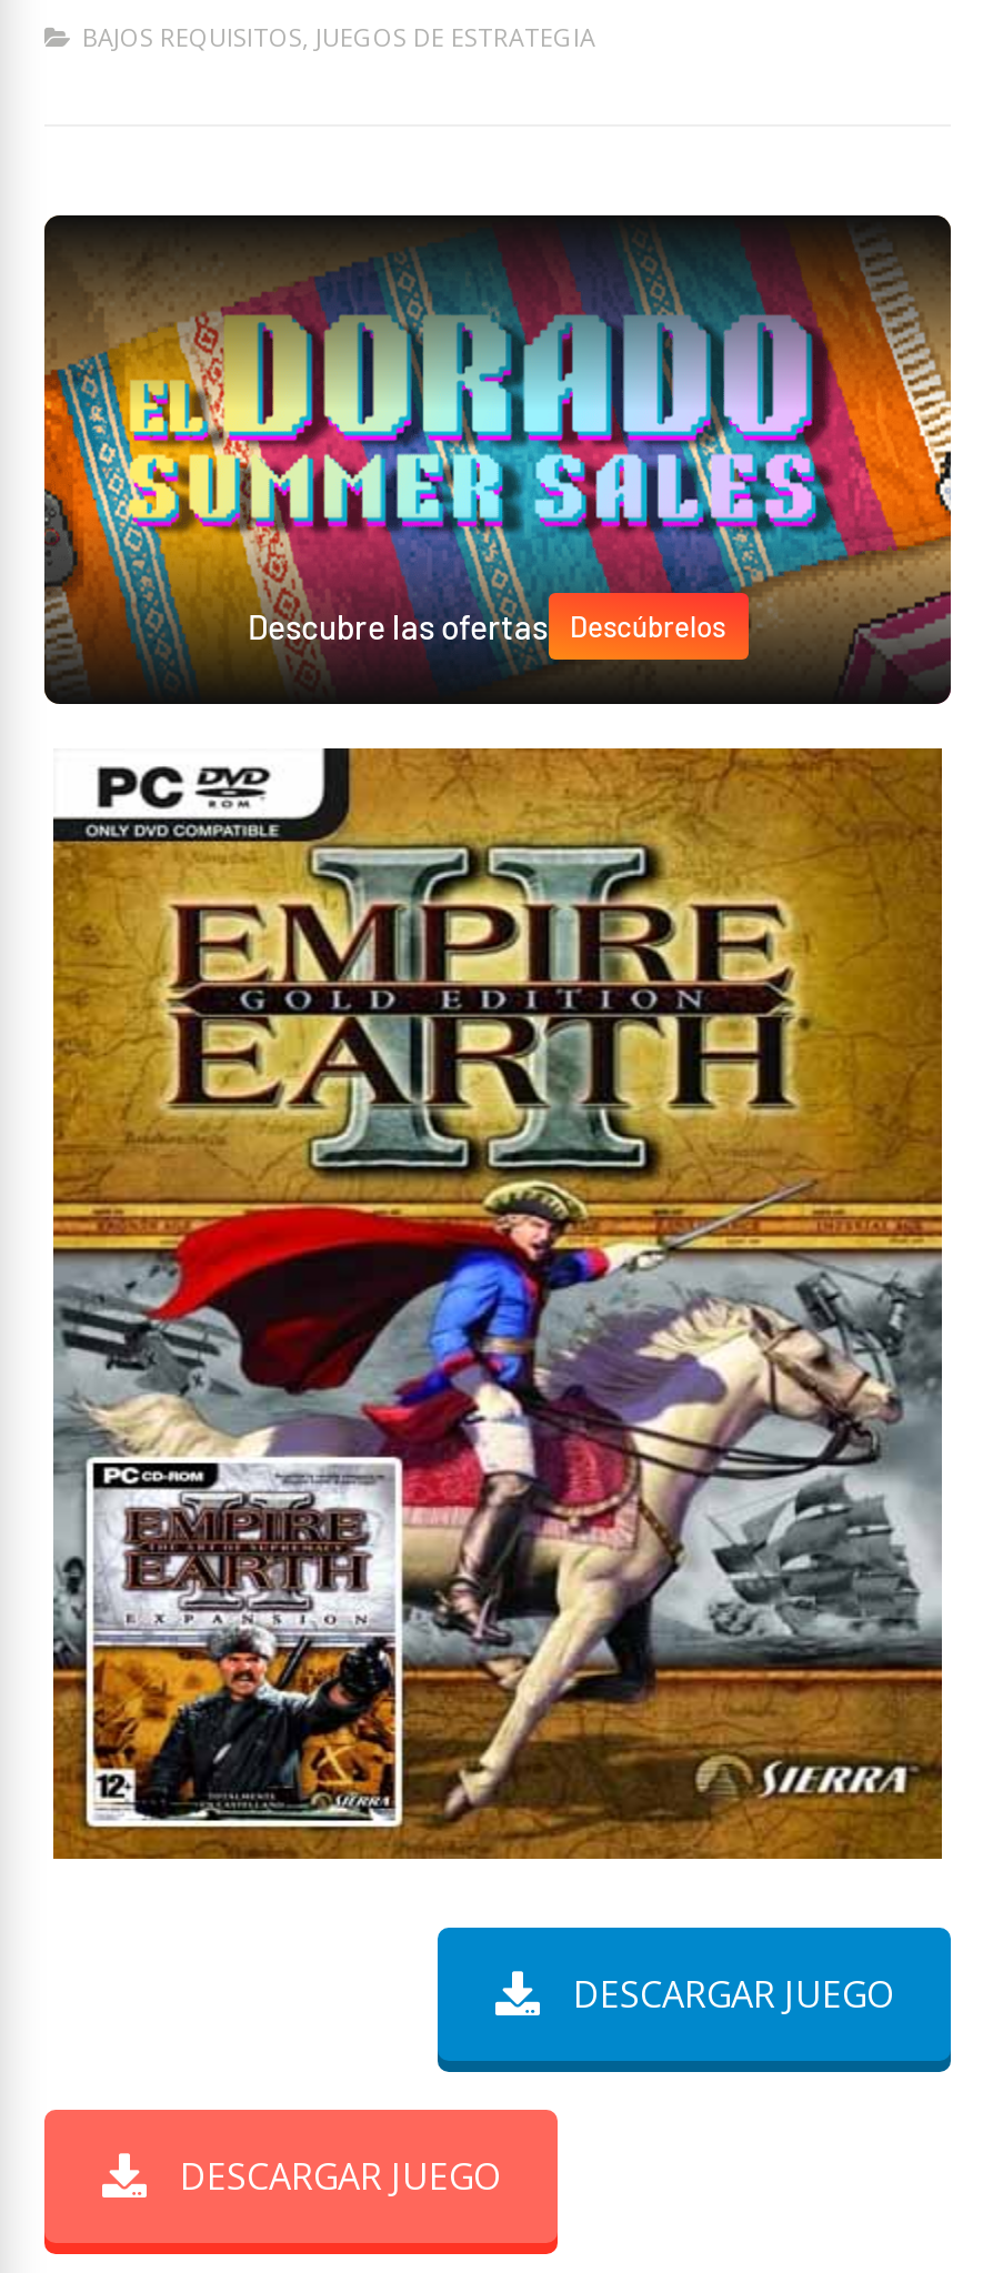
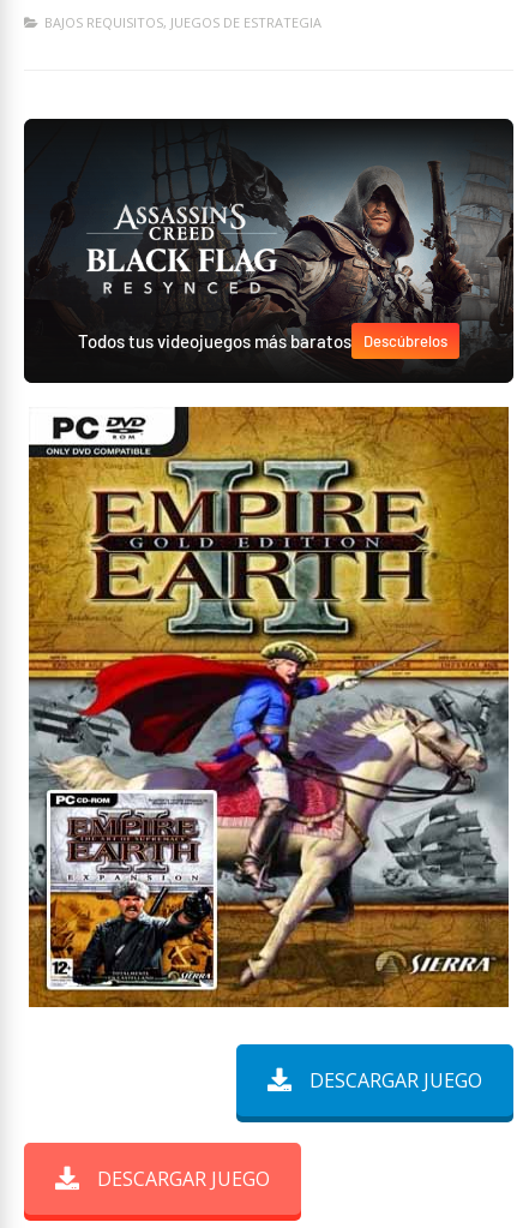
[42,244,953,680] [image] | Descubre las ofertas -> [23,134,515,369] [image] | Todos tus videojuegos más baratos

